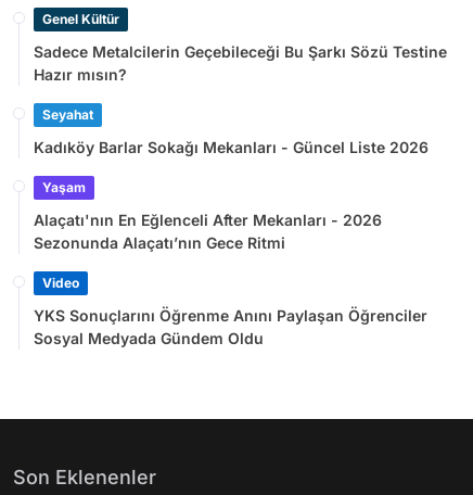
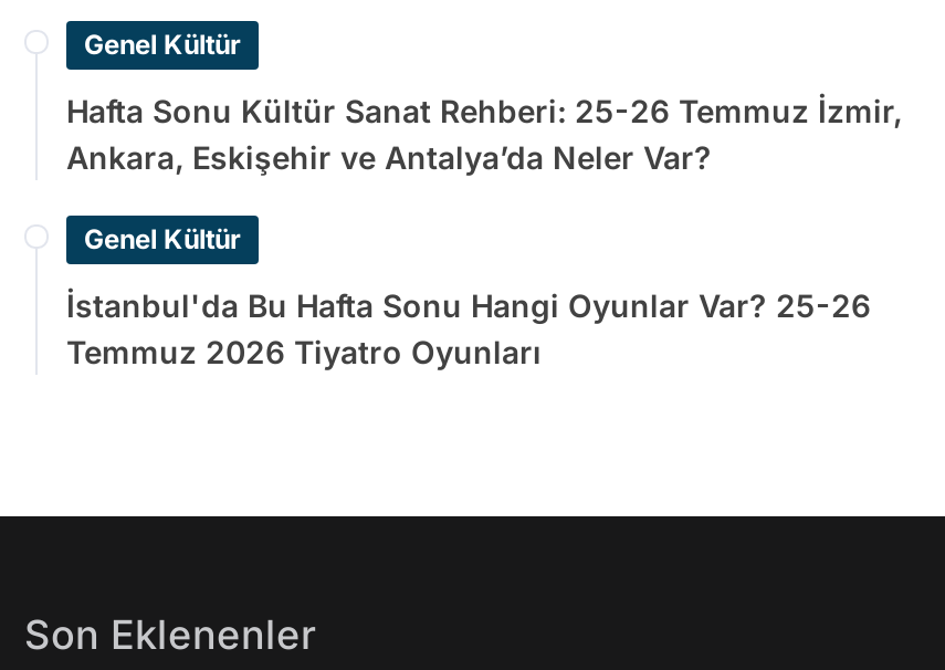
[34,42,447,347] Sadece Metalcilerin Geçebileceği Bu Şarkı Sözü Testine | Hazır mısın? | Seyahat | Kadıköy Barlar Sokağı Mekanları - Güncel Liste 2026 | Yaşam | Alaçatı'nın En Eğlenceli After Mekanları - 2026 | Sezonunda Alaçatı’nın Gece Ritmi | Video | YKS Sonuçlarını Öğrenme Anını Paylaşan Öğrenciler | Sosyal Medyada Gündem Oldu -> [66,92,902,370] Hafta Sonu Kültür Sanat Rehberi: 25-26 Temmuz İzmir, | Ankara, Eskişehir ve Antalya’da Neler Var? | Genel Kültür | İstanbul'da Bu Hafta Sonu Hangi Oyunlar Var? 25-26 | Temmuz 2026 Tiyatro Oyunları

